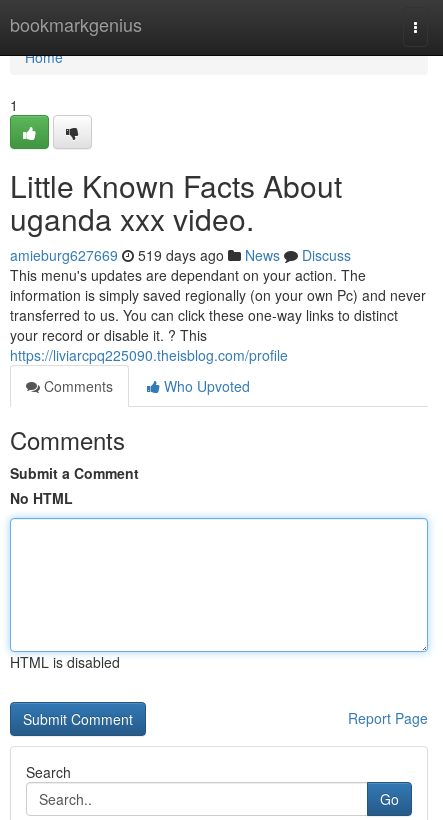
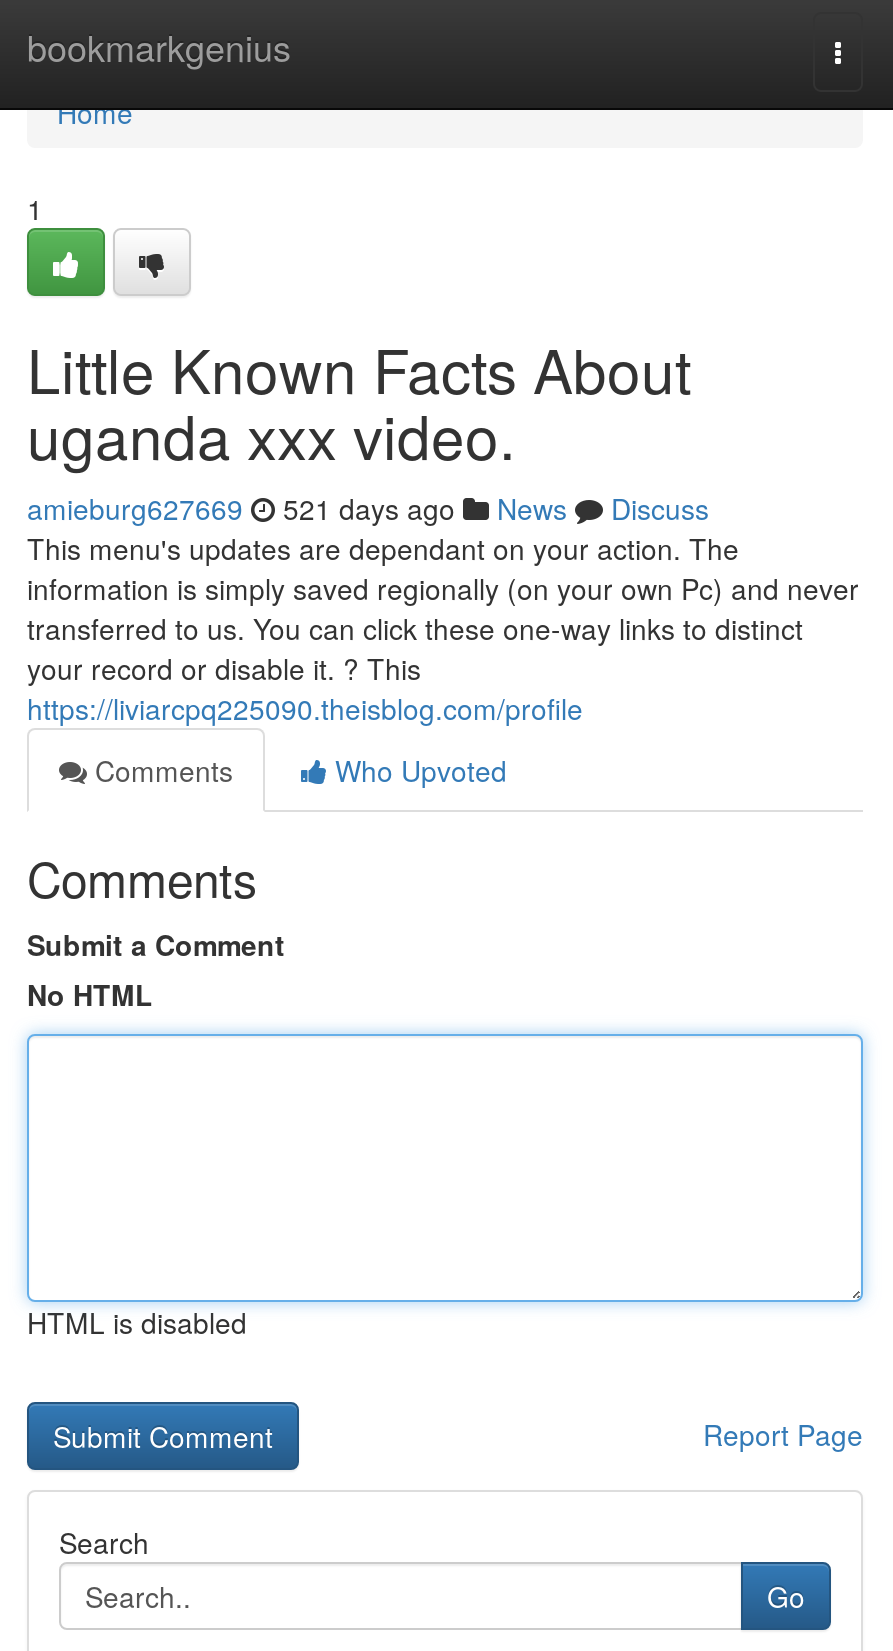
[10,245,351,265] amieburg627669 519 days ago News Discuss -> [27,488,709,528] amieburg627669 521 days ago News Discuss

